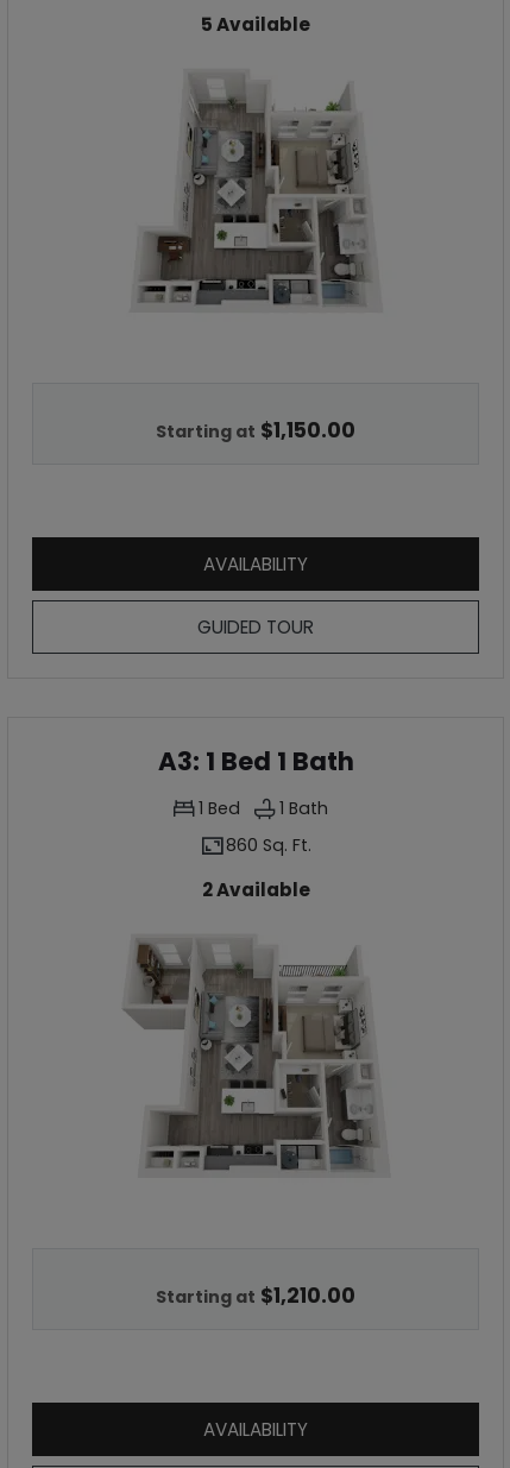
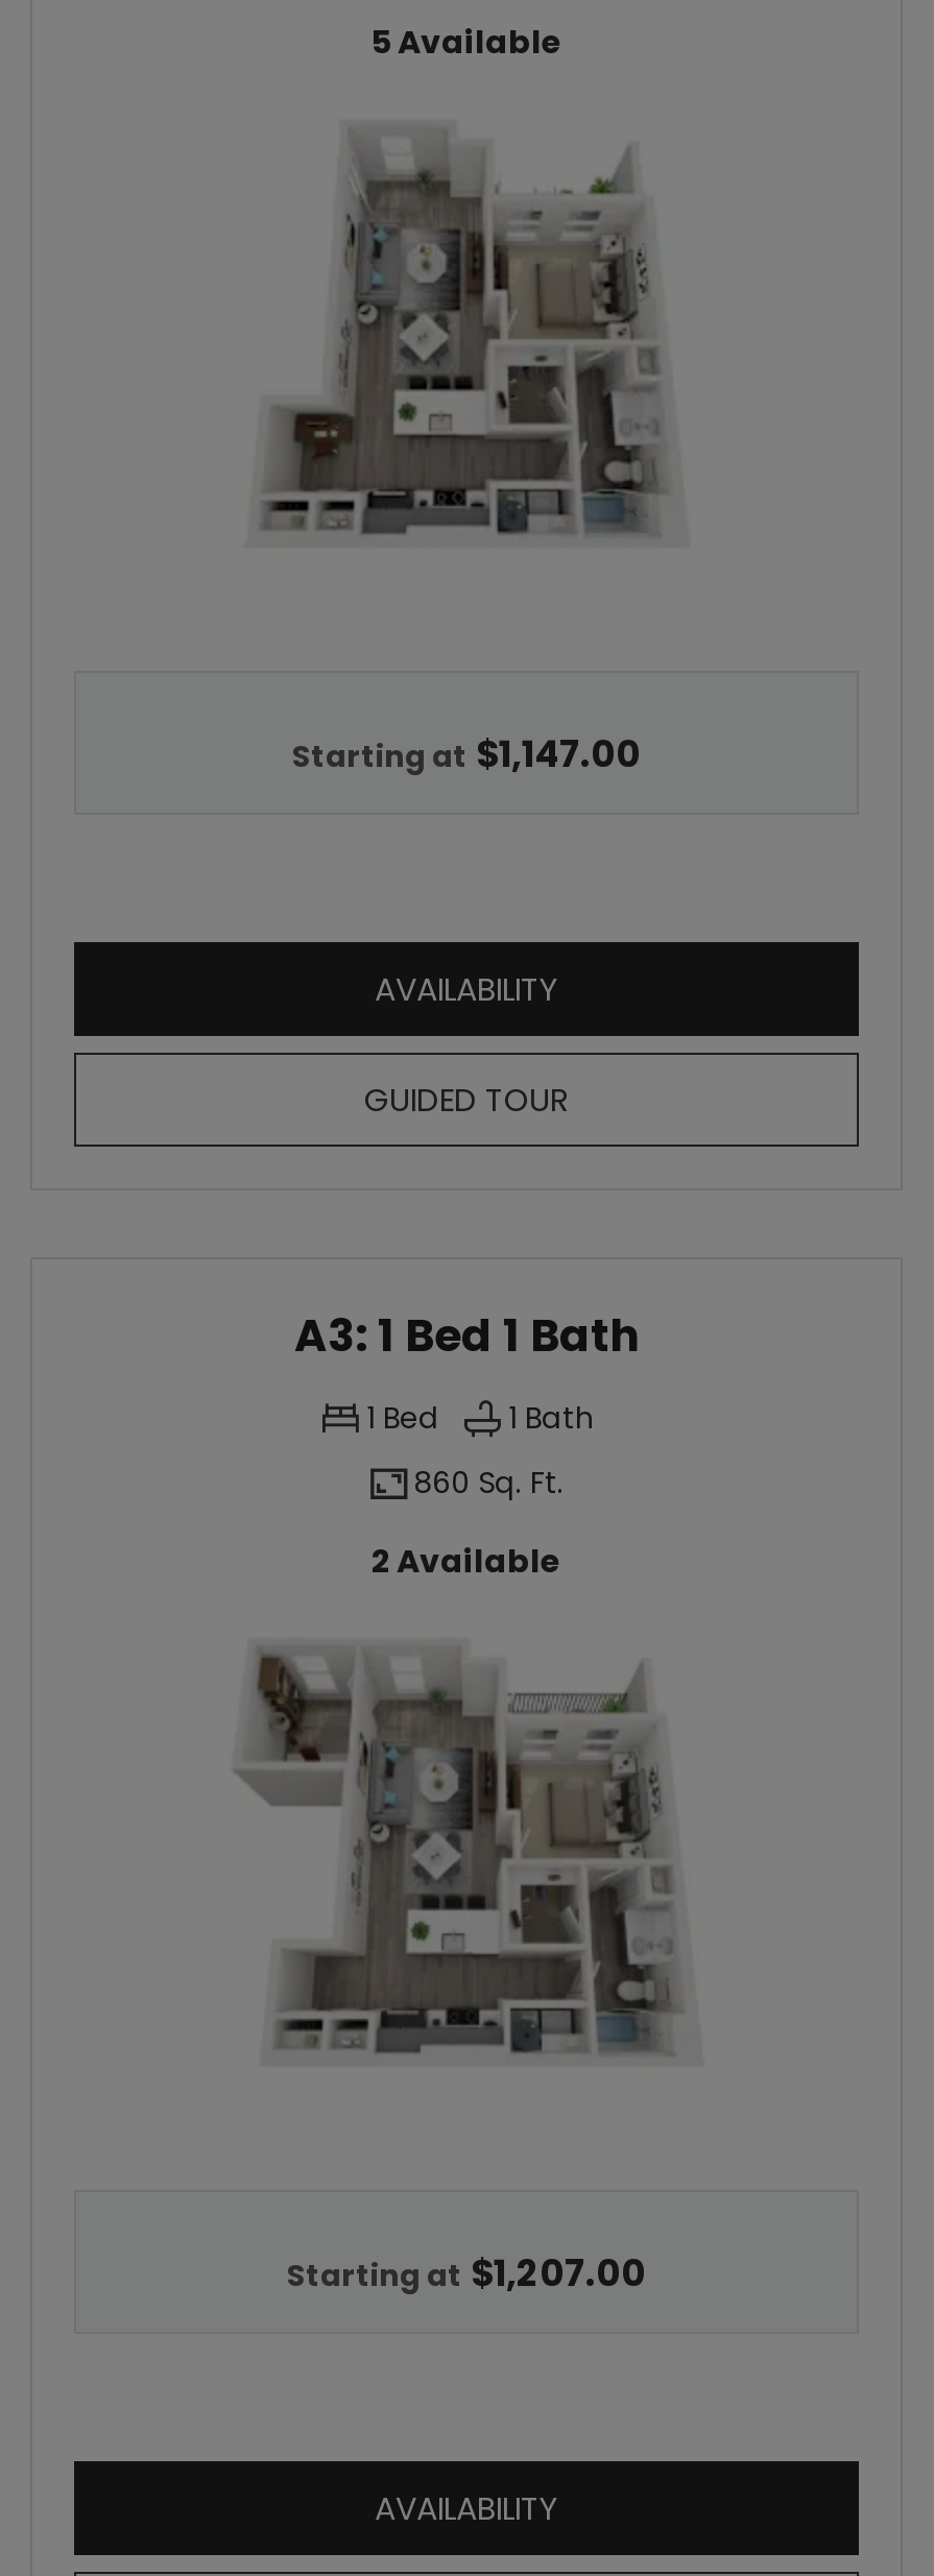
[156,416,355,444] Starting at $1,150.00 -> [292,729,641,779] Starting at $1,147.00
[156,1281,355,1310] Starting at $1,210.00 -> [287,2248,646,2298] Starting at $1,207.00

